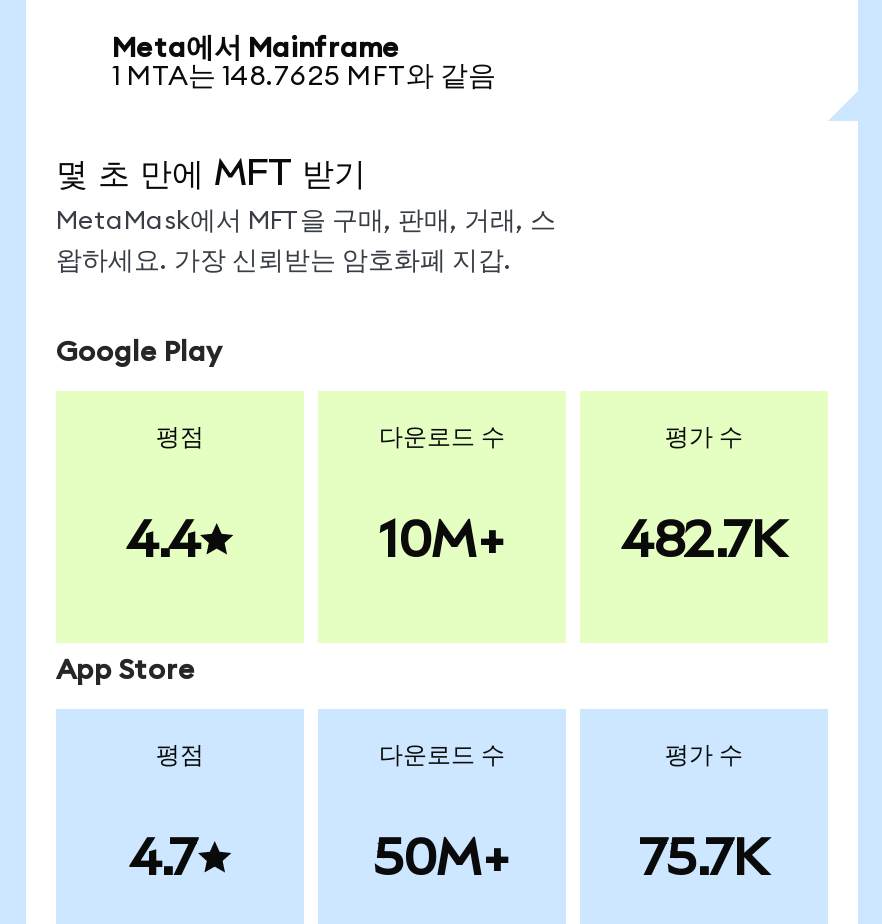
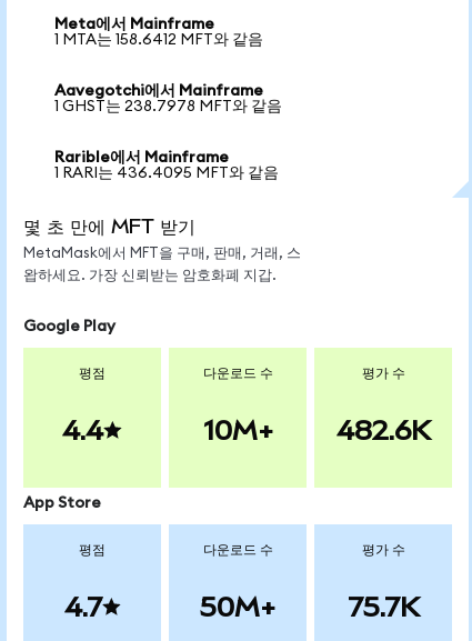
[112,63,496,91] 1 MTA는 148.7625 MFT와 같음 -> [54,32,282,181] 1 MTA는 158.6412 MFT와 같음 | Aavegotchi에서 Mainframe | 1 GHST는 238.7978 MFT와 같음 | Rarible에서 Mainframe | 1 RARI는 436.4095 MFT와 같음
[621,511,787,567] 482.7K -> [336,414,430,445] 482.6K

